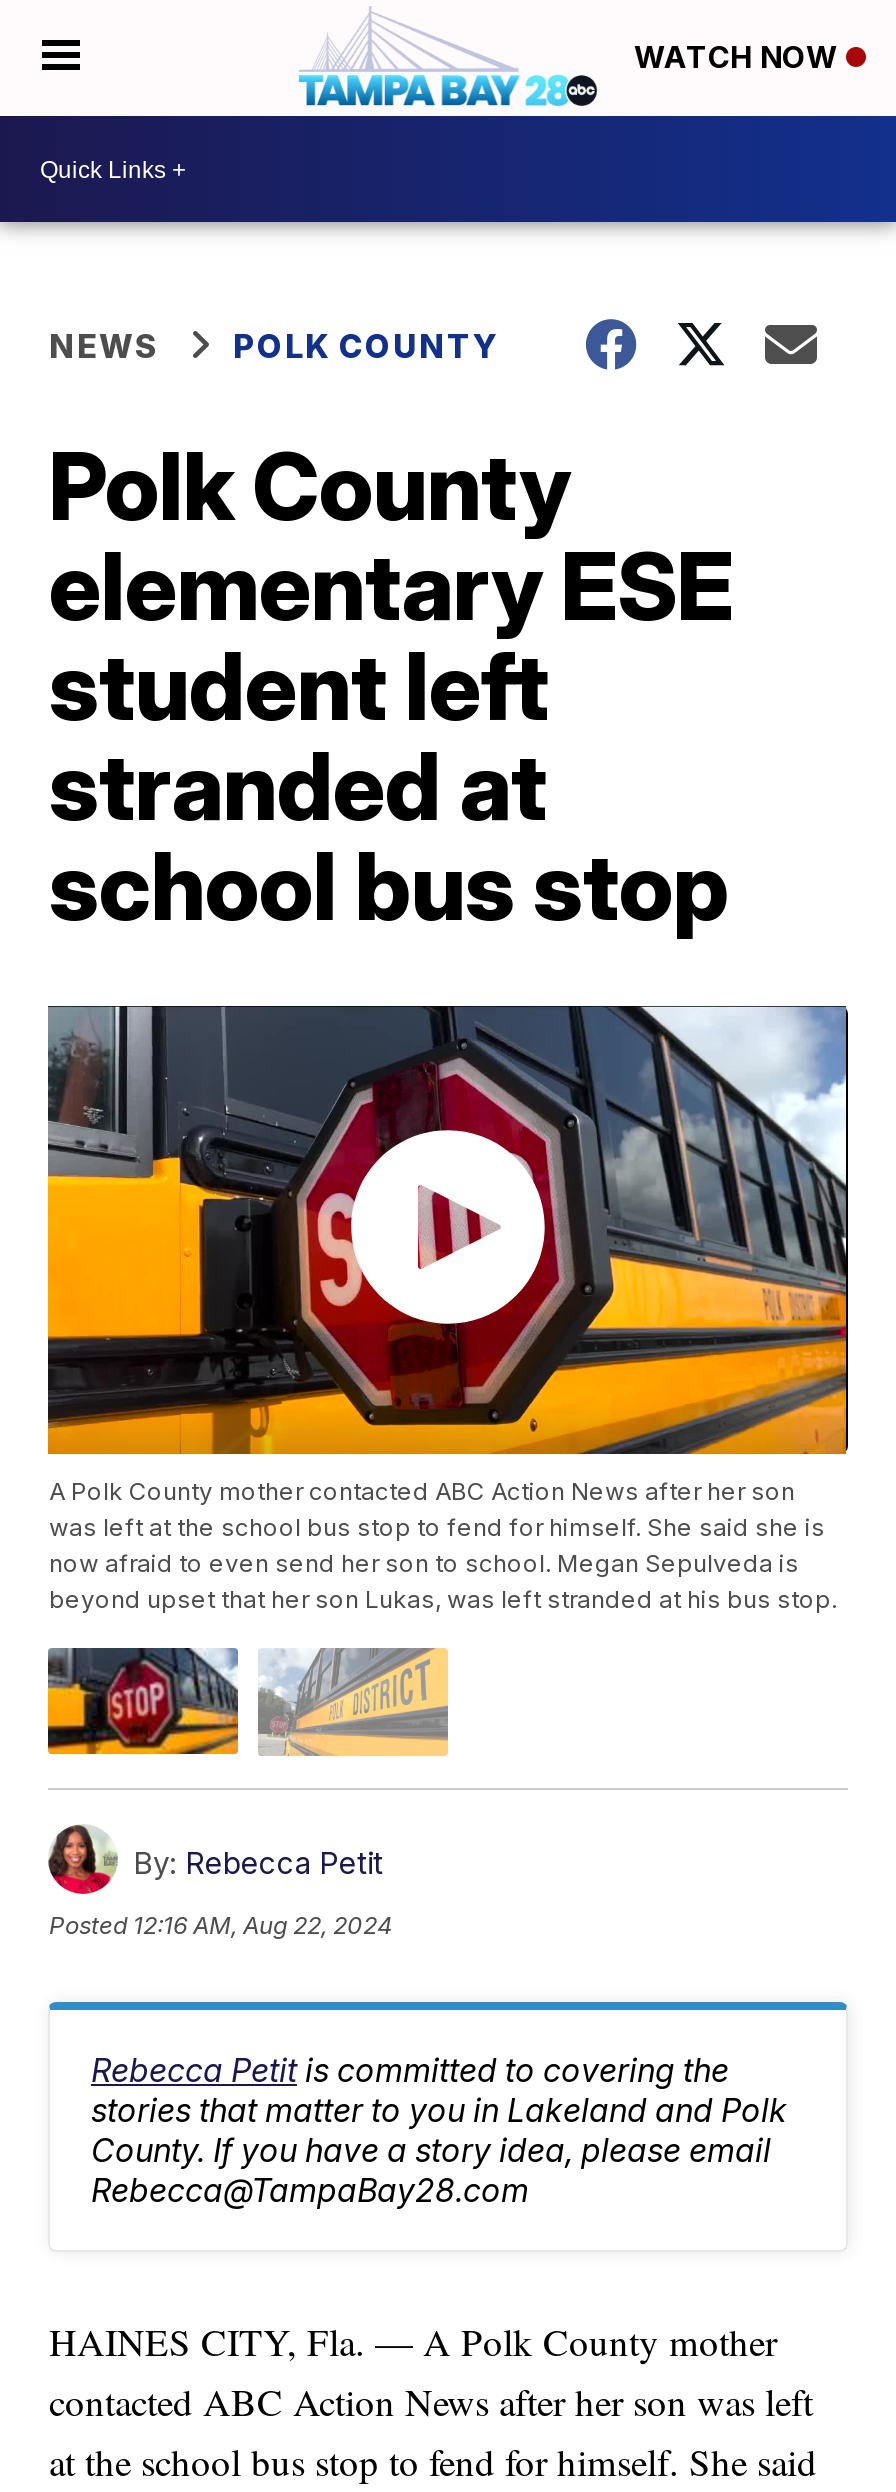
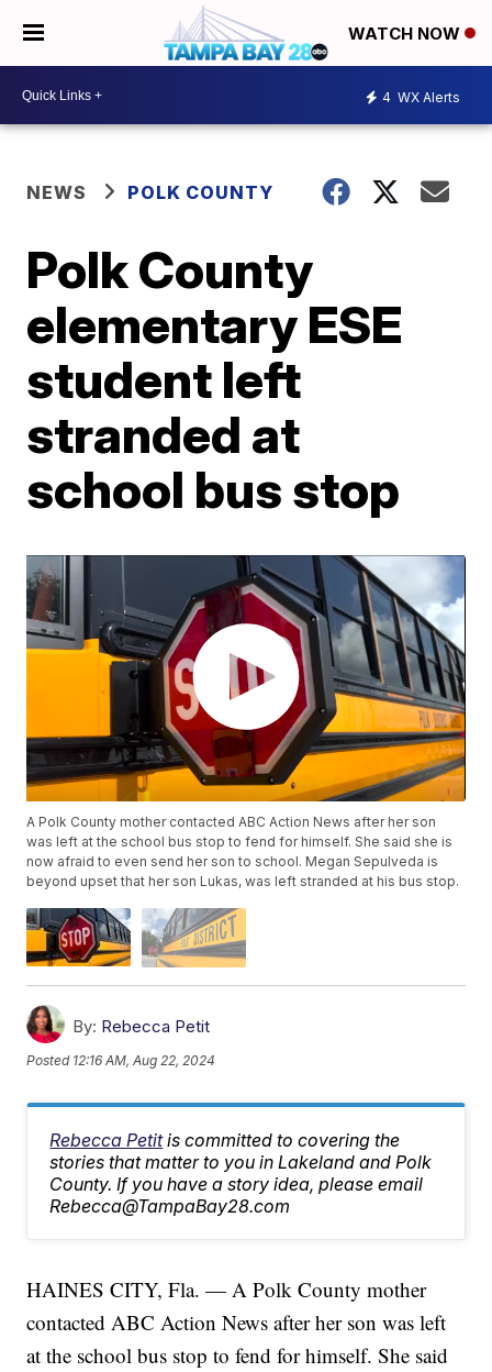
none -> [382,88,460,105] 4 WX Alerts

